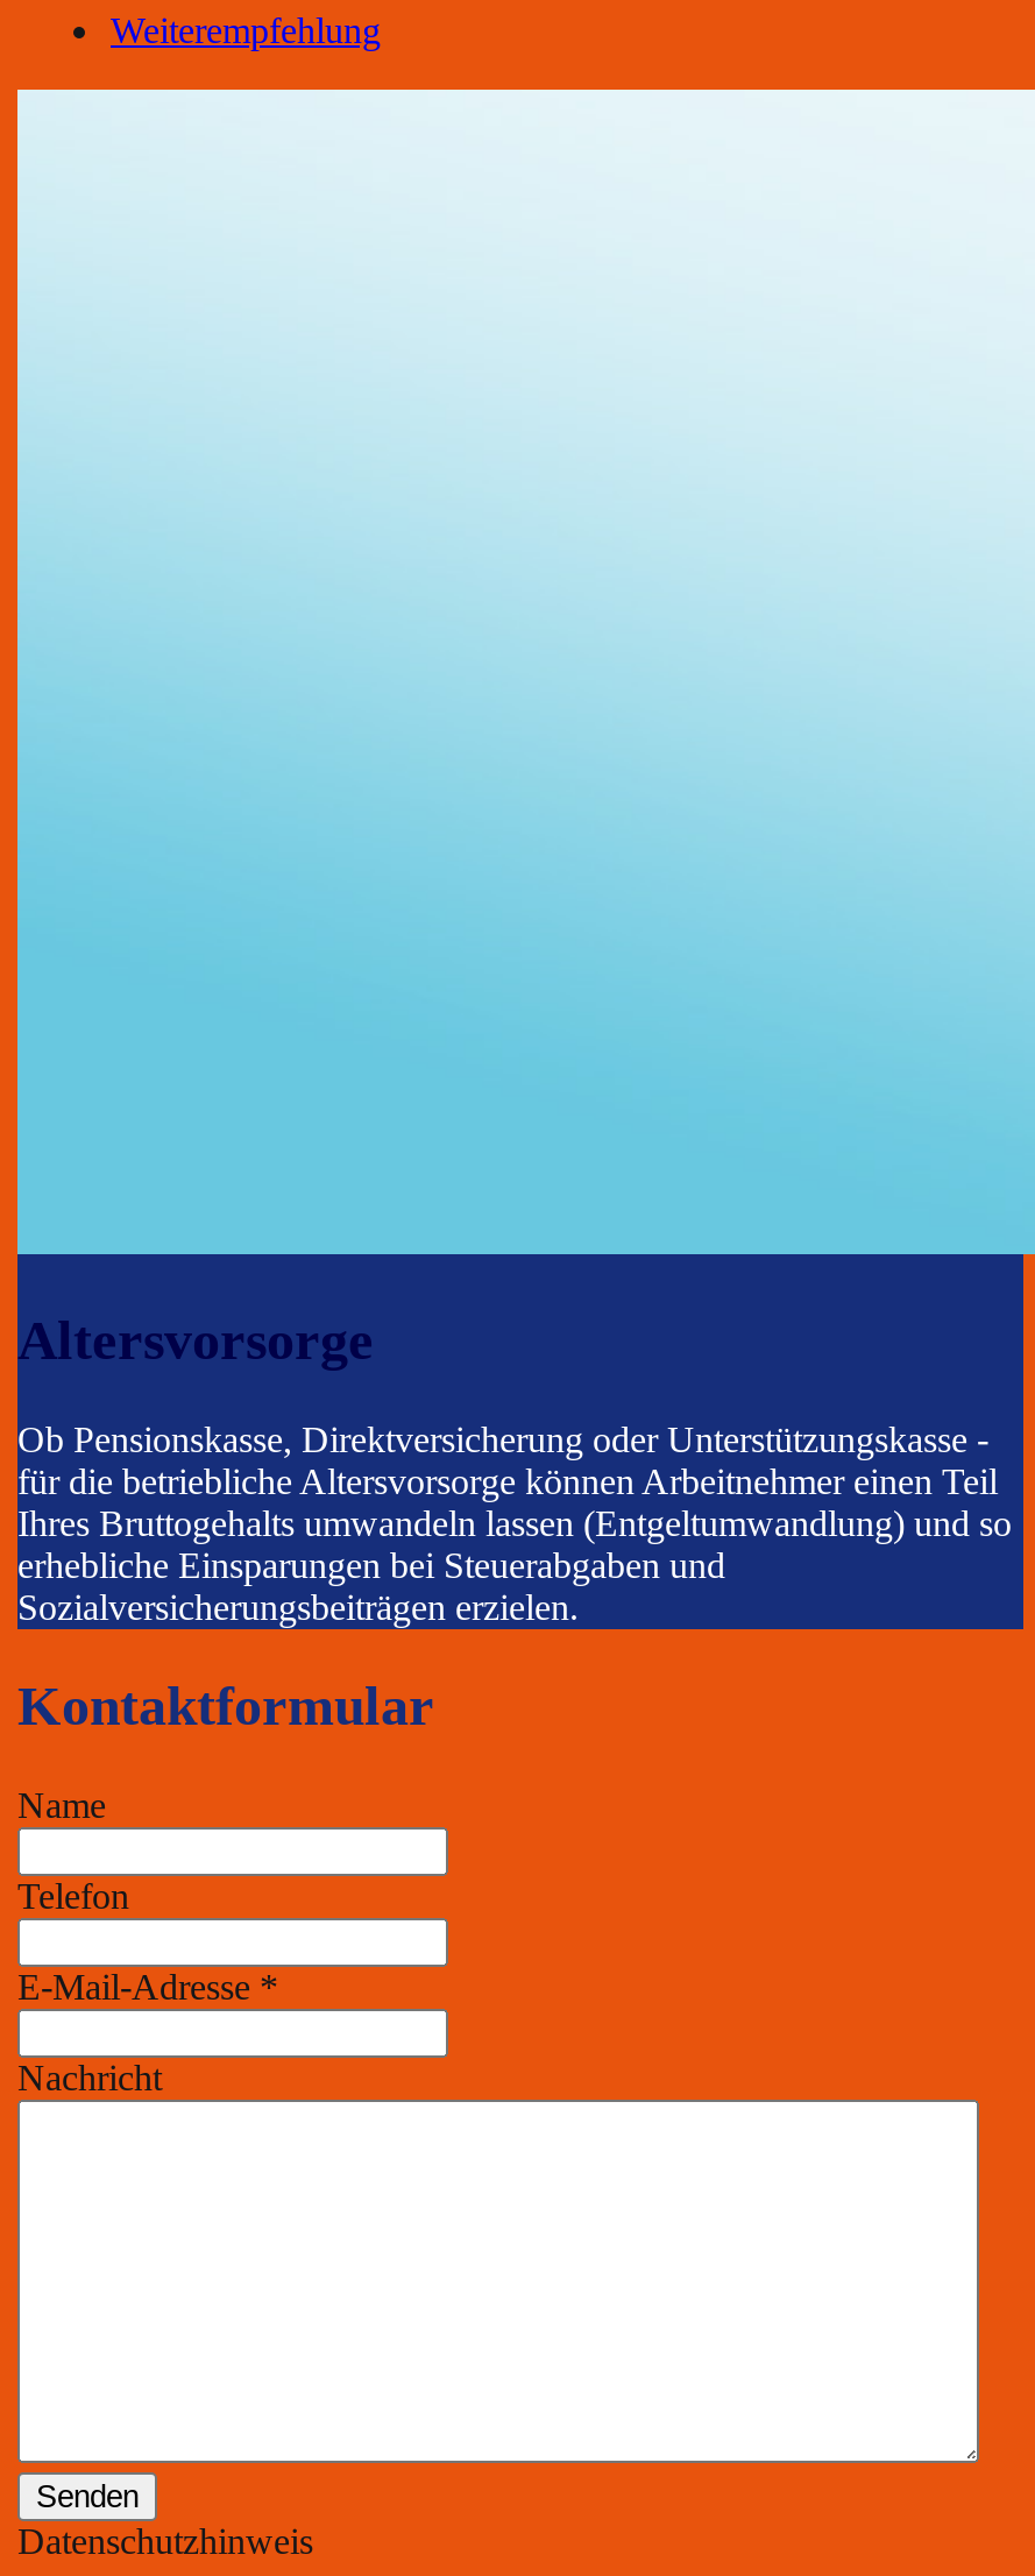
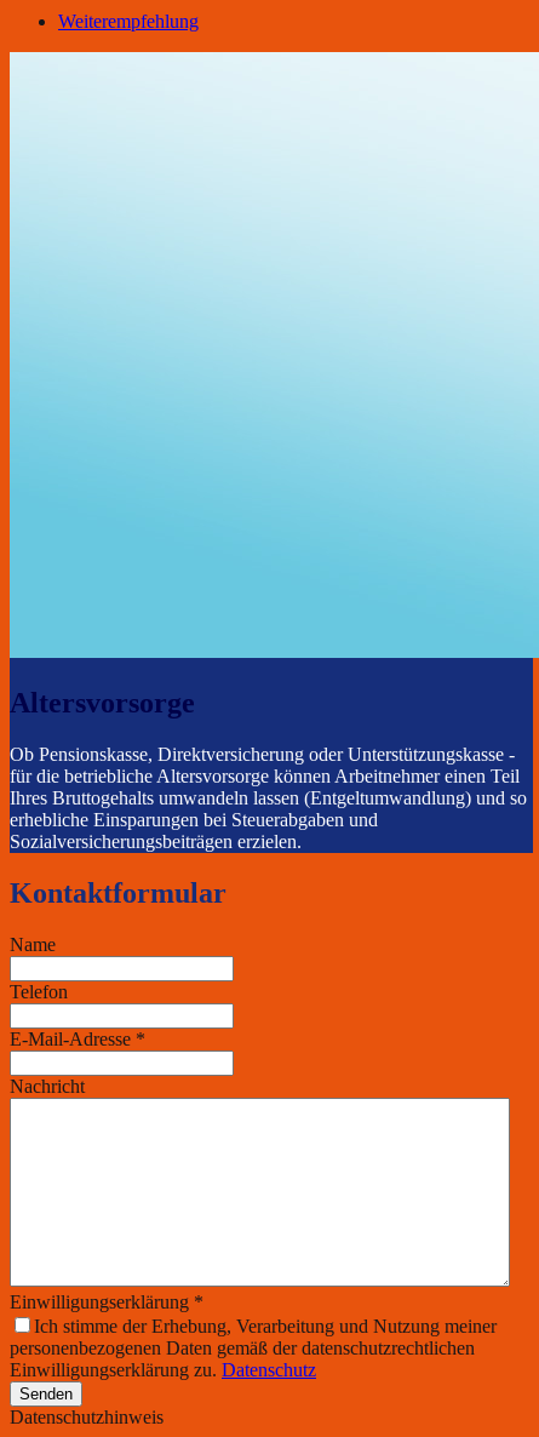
none -> [10,1291,497,1380] Einwilligungserklärung * | Ich stimme der Erhebung, Verarbeitung und Nutzung meiner | personenbezogenen Daten gemäß der datenschutzrechtlichen | Einwilligungserklärung zu.Datenschutz

